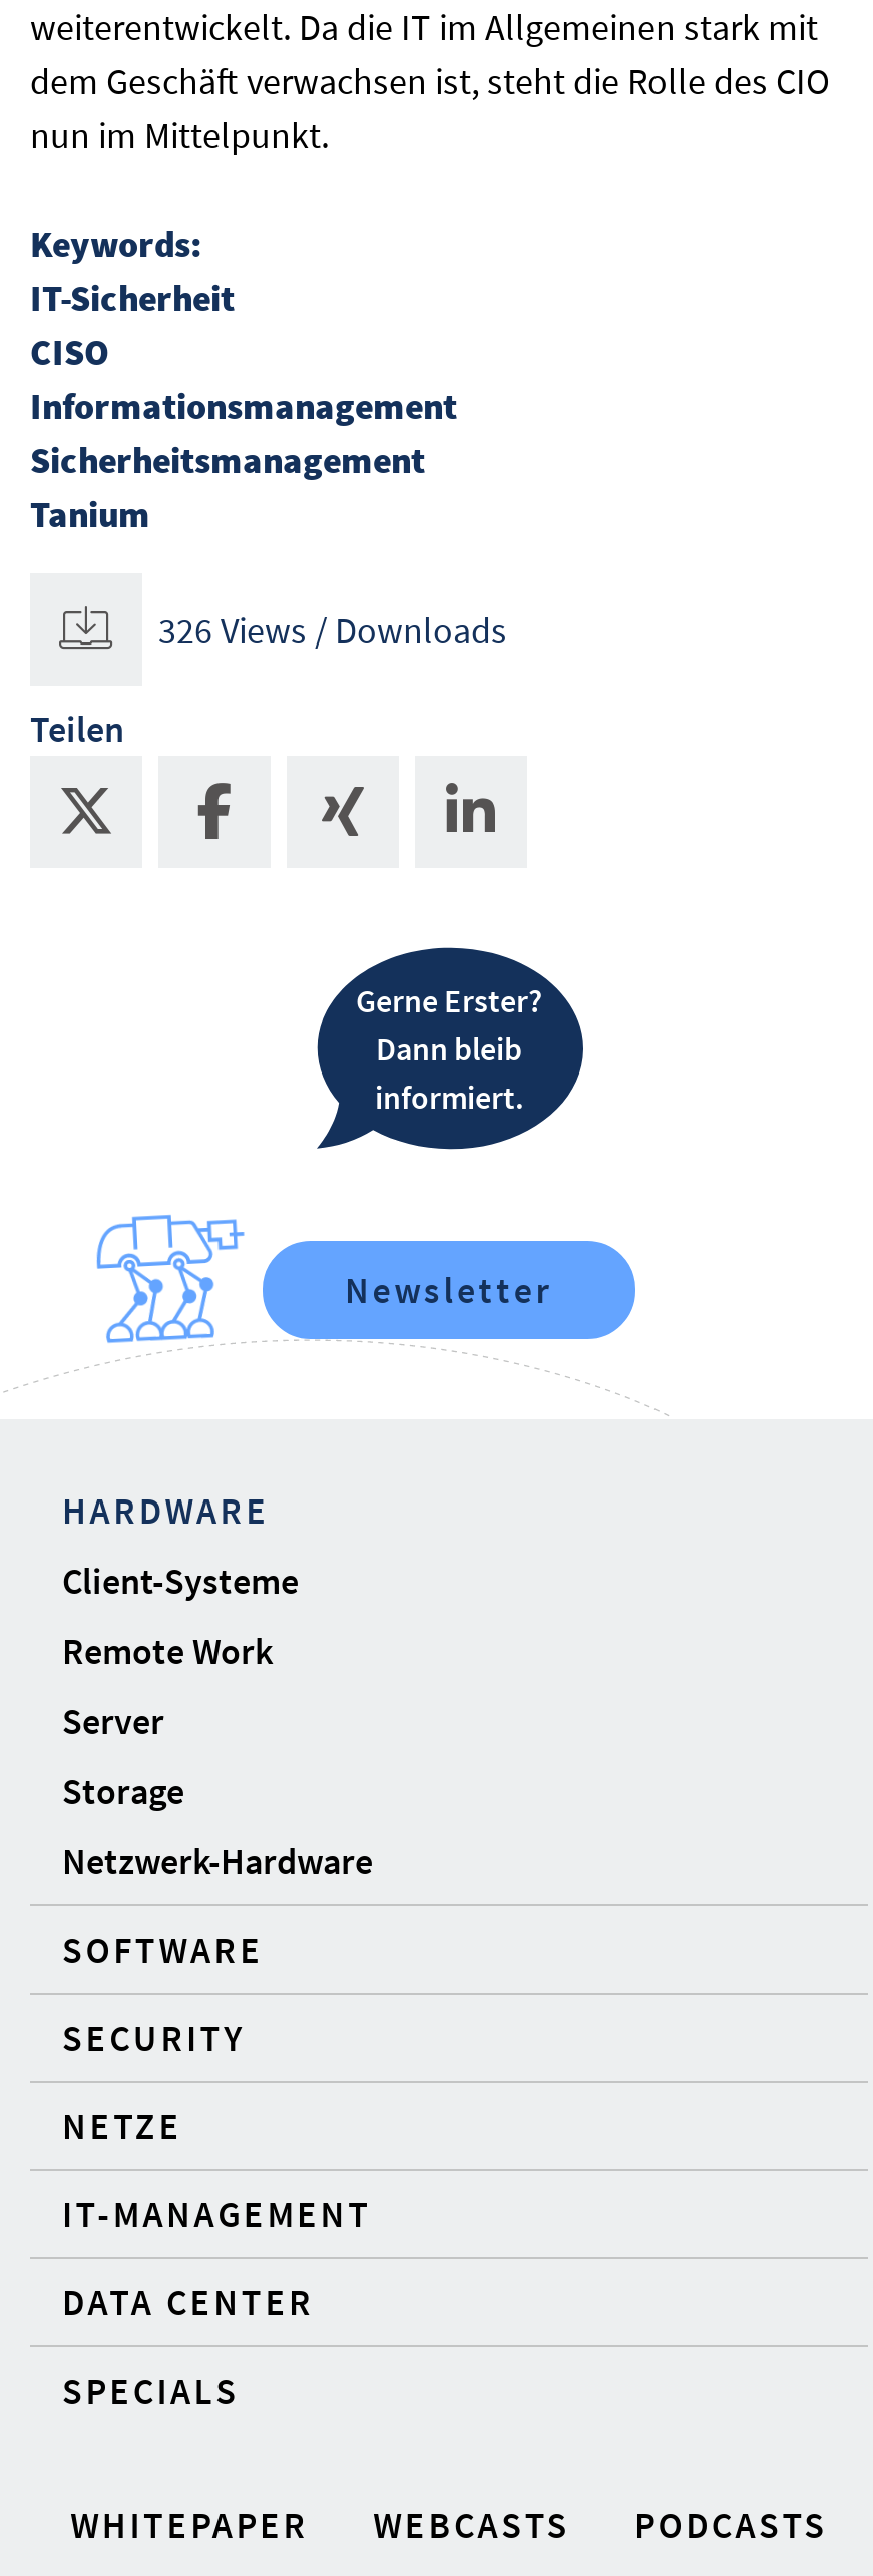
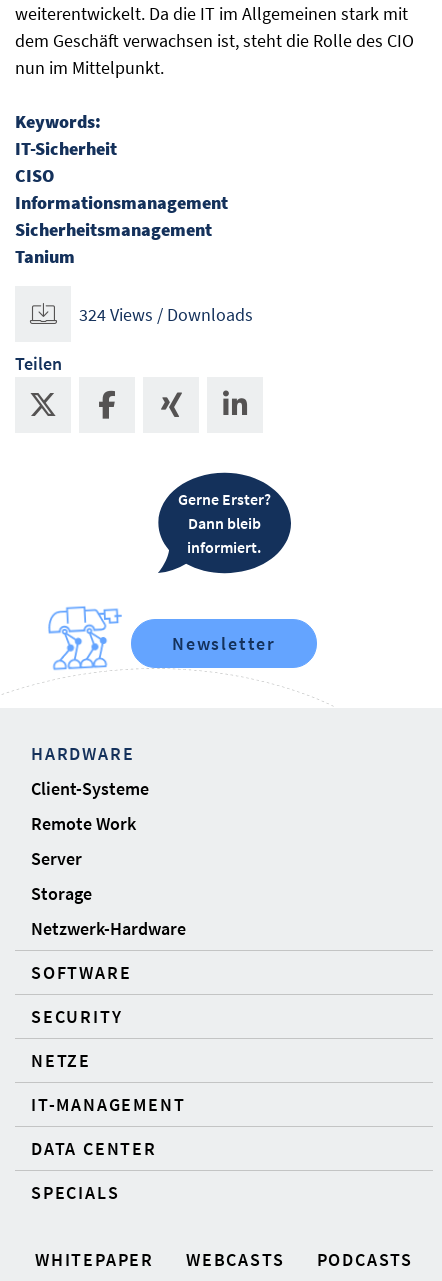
[158,606,507,653] 326 Views / Downloads -> [79,302,253,325] 324 Views / Downloads

